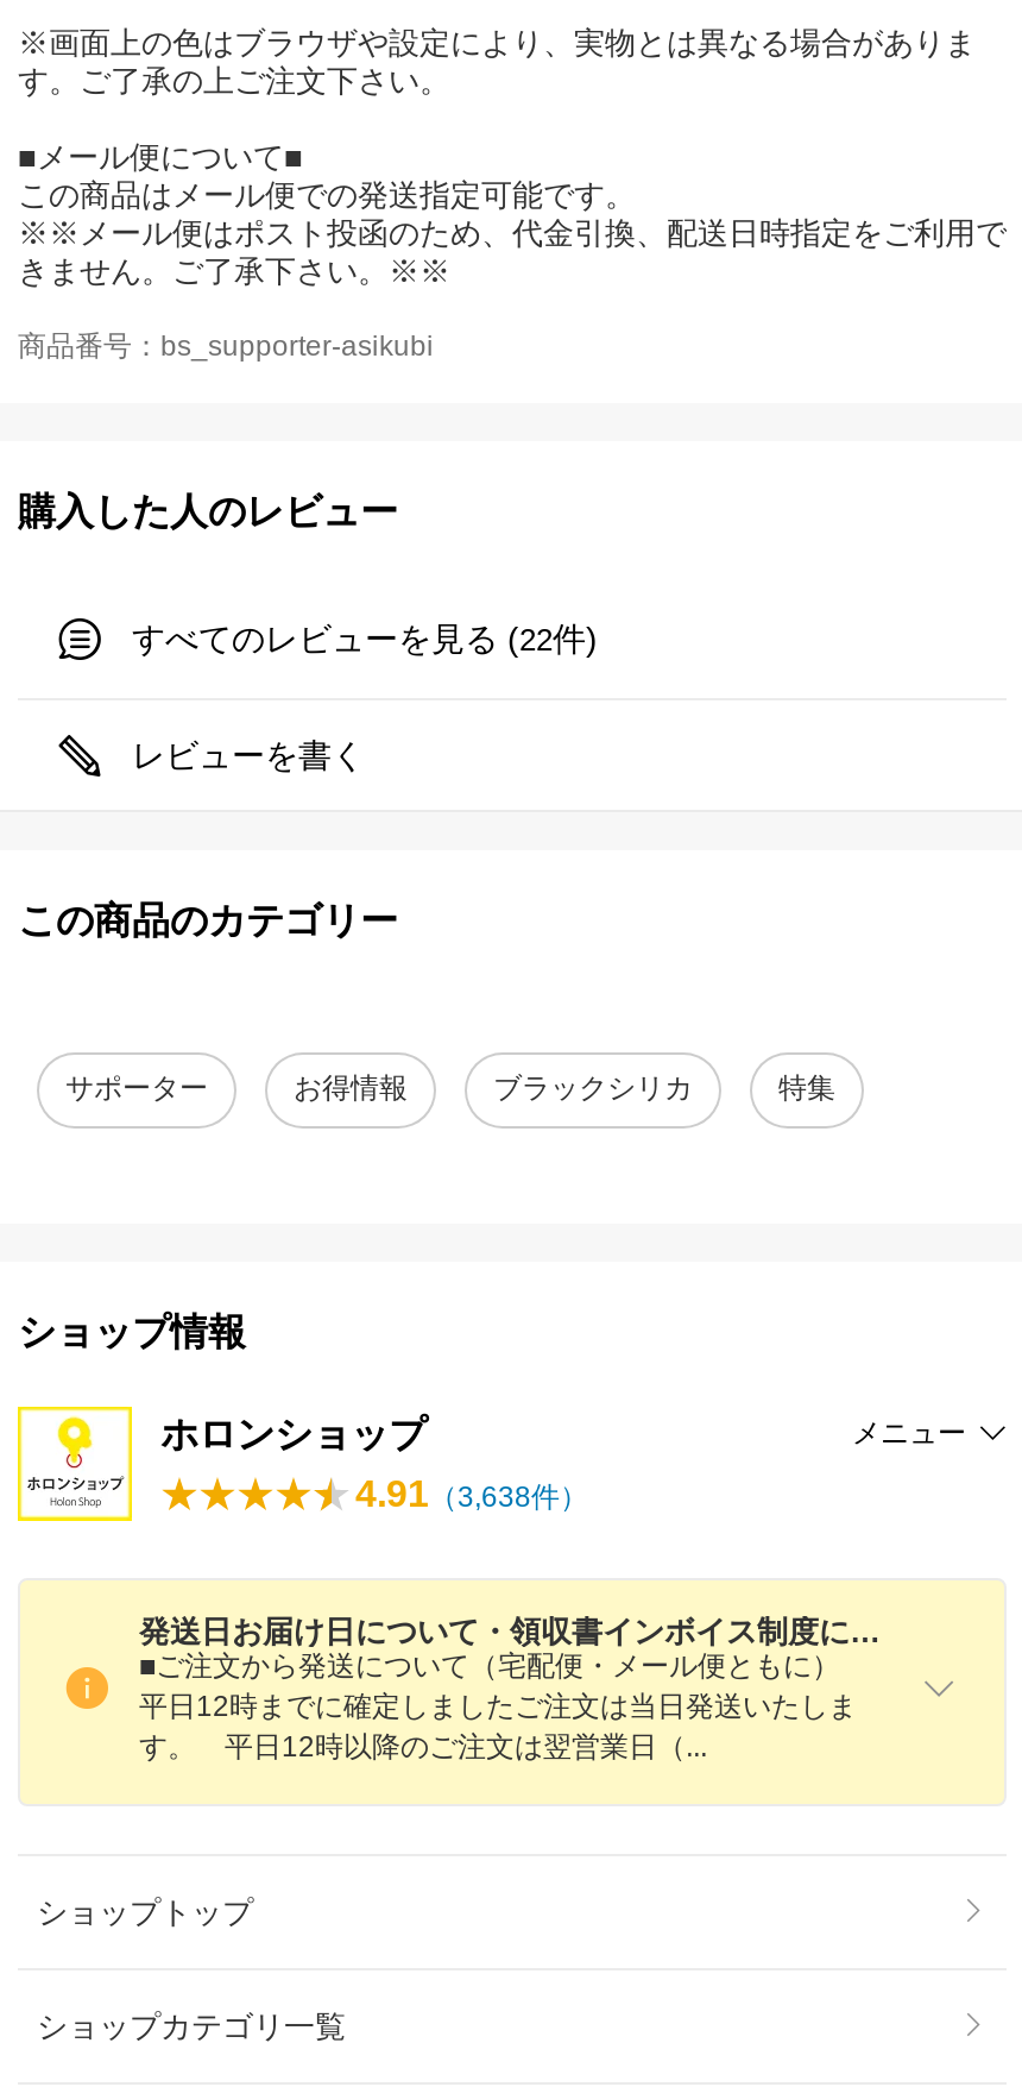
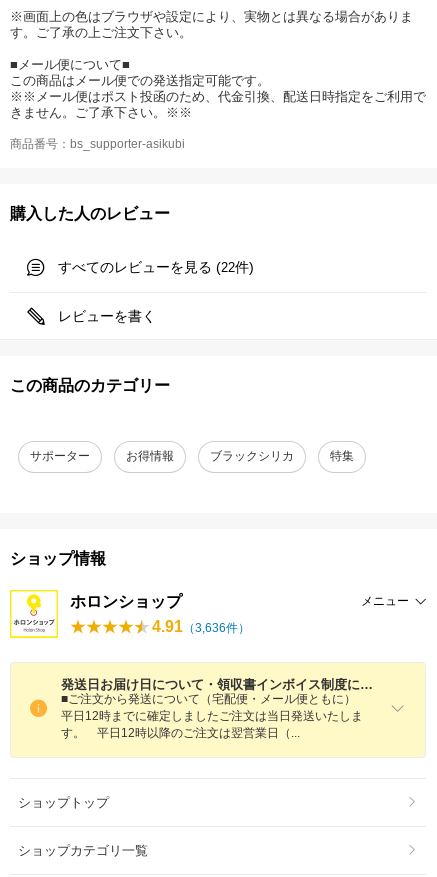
[355,1473,588,1514] 4.91（3,638件） -> [152,618,250,635] 4.91（3,636件）

